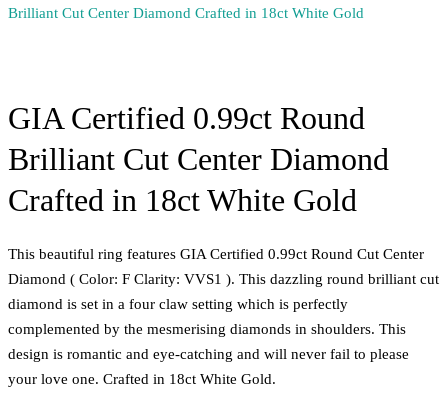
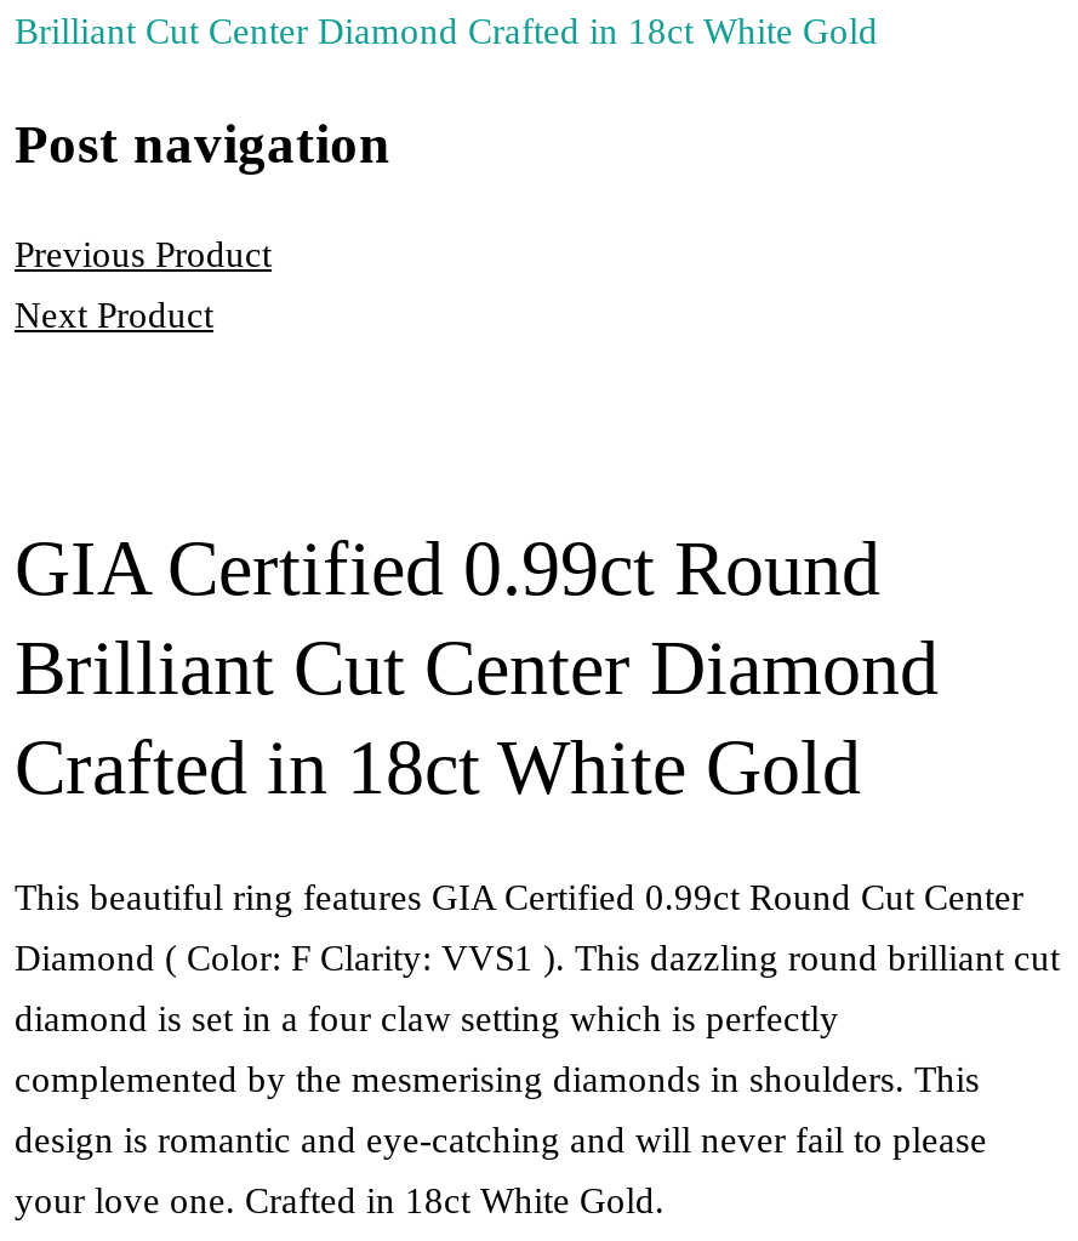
none -> [15,114,390,334] Post navigation | Previous Product | Next Product

